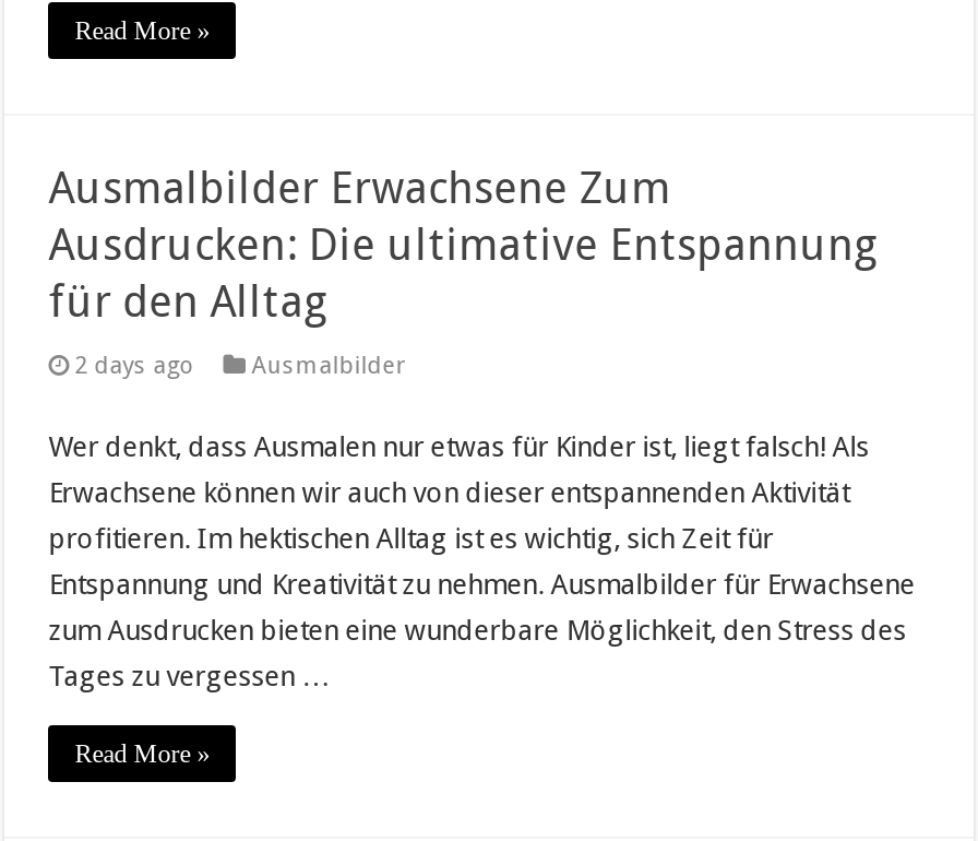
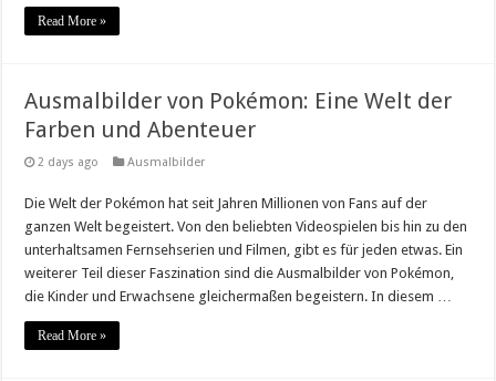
[48,160,878,326] Ausmalbilder Erwachsene Zum | Ausdrucken: Die ultimative Entspannung | für den Alltag -> [25,88,452,143] Ausmalbilder von Pokémon: Eine Welt der | Farben und Abenteuer
[48,429,915,691] Wer denkt, dass Ausmalen nur etwas für Kinder ist, liegt falsch! Als | Erwachsene können wir auch von dieser entspannenden Aktivität | profitieren. Im hektischen Alltag ist es wichtig, sich Zeit für | Entspannung und Kreativität zu nehmen. Ausmalbilder für Erwachsene | zum Ausdrucken bieten eine wunderbare Möglichkeit, den Stress des | Tages zu vergessen … -> [25,195,467,305] Die Welt der Pokémon hat seit Jahren Millionen von Fans auf der | ganzen Welt begeistert. Von den beliebten Videospielen bis hin zu den | unterhaltsamen Fernsehserien und Filmen, gibt es für jeden etwas. Ein | weiterer Teil dieser Faszination sind die Ausmalbilder von Pokémon, | die Kinder und Erwachsene gleichermaßen begeistern. In diesem …

